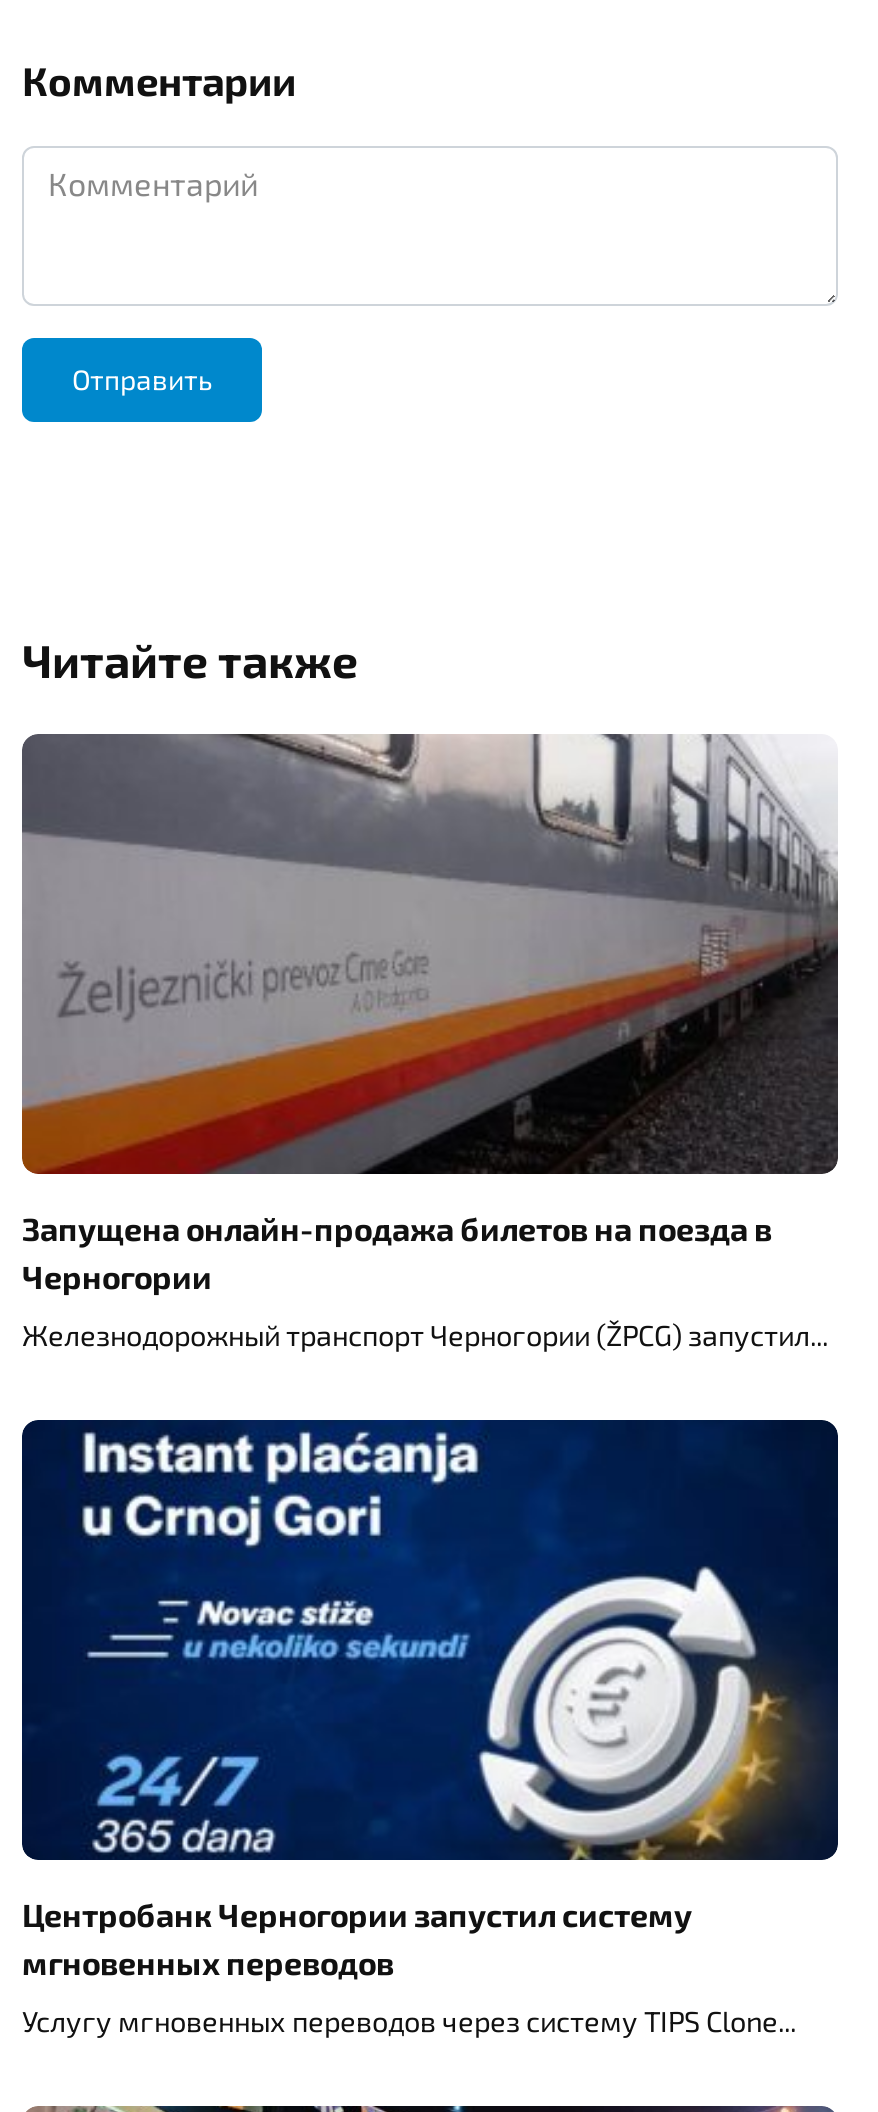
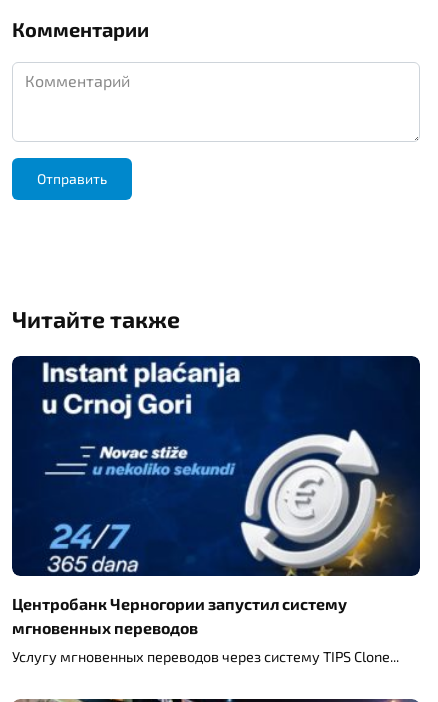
[20,732,840,1352] [image] | Запущена онлайн-продажа билетов на поезда в | Черногории | Железнодорожный транспорт Черногории (ŽPCG) запустил -> none

